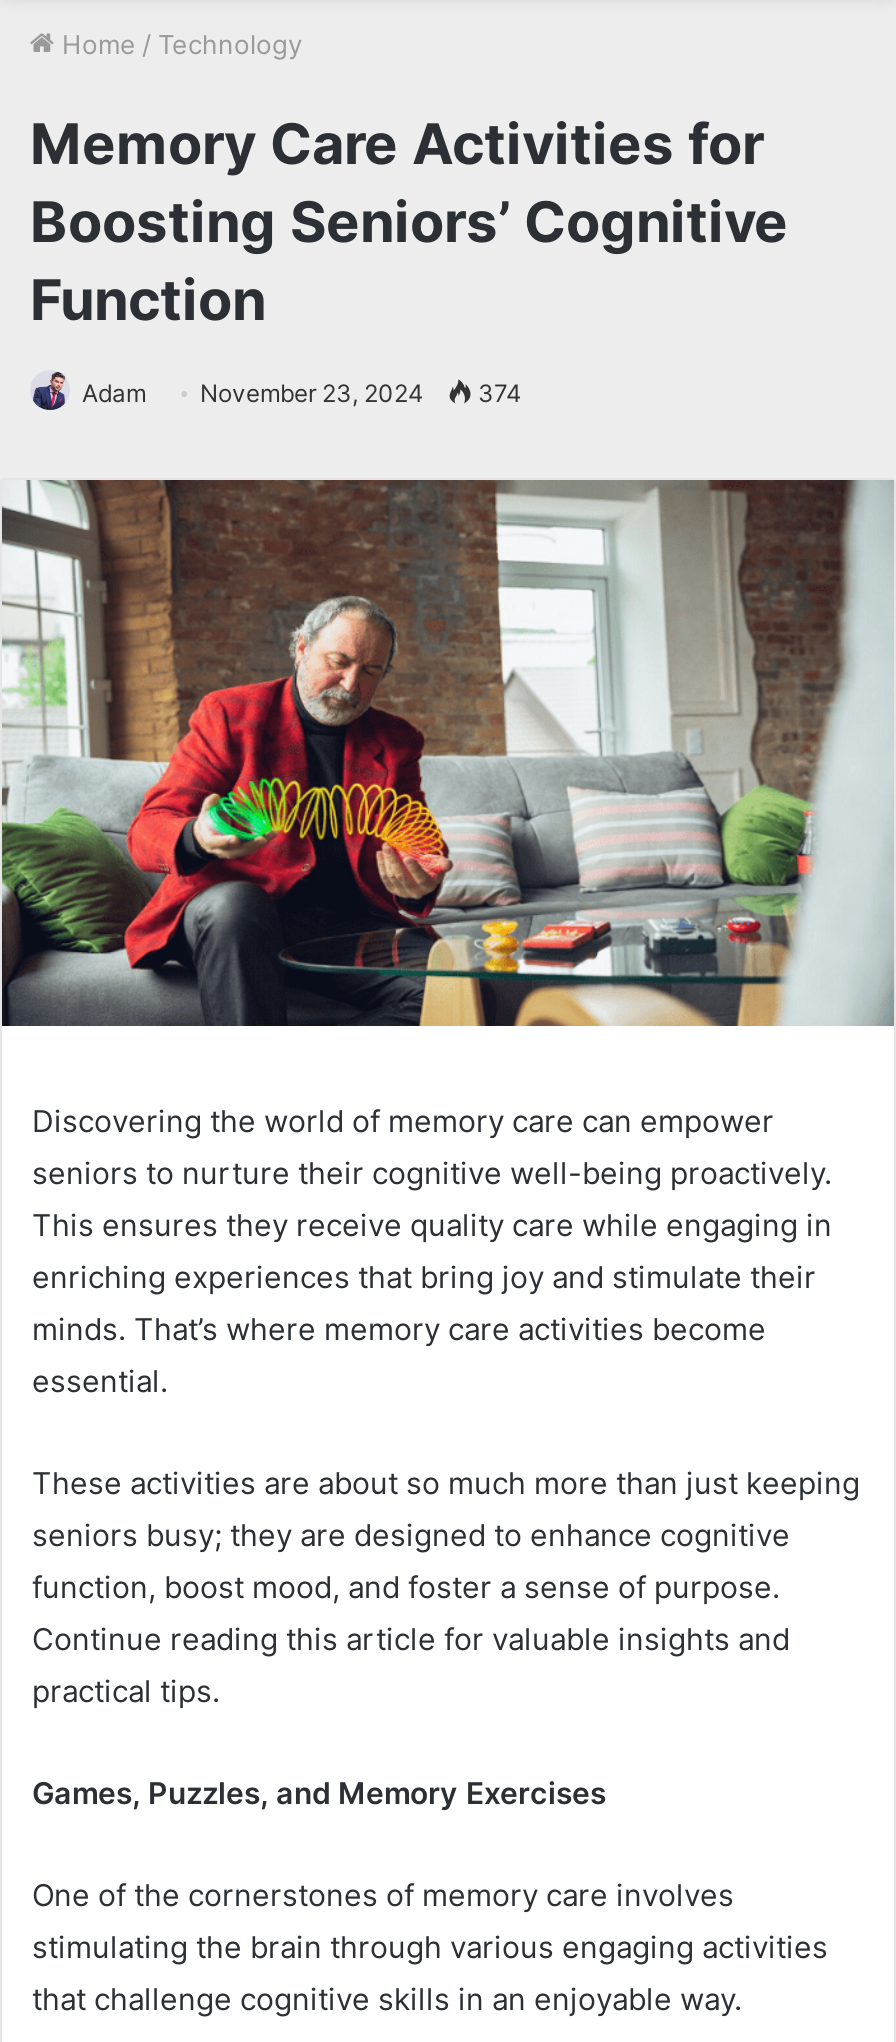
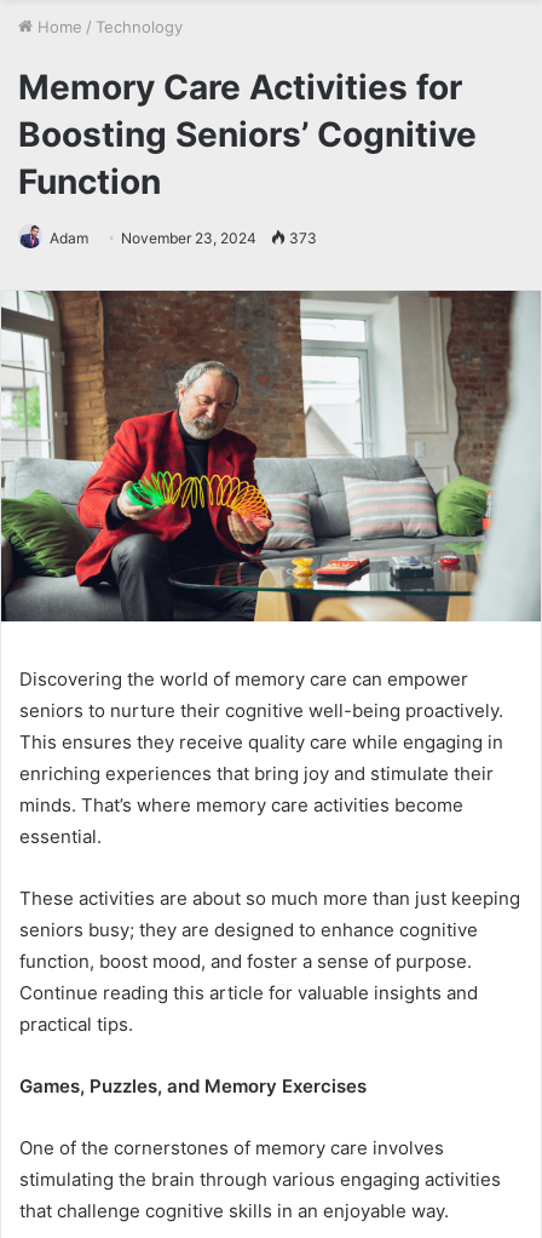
[82,378,522,408] Adam November 23, 2024 374 -> [50,229,317,247] Adam November 23, 2024 373

